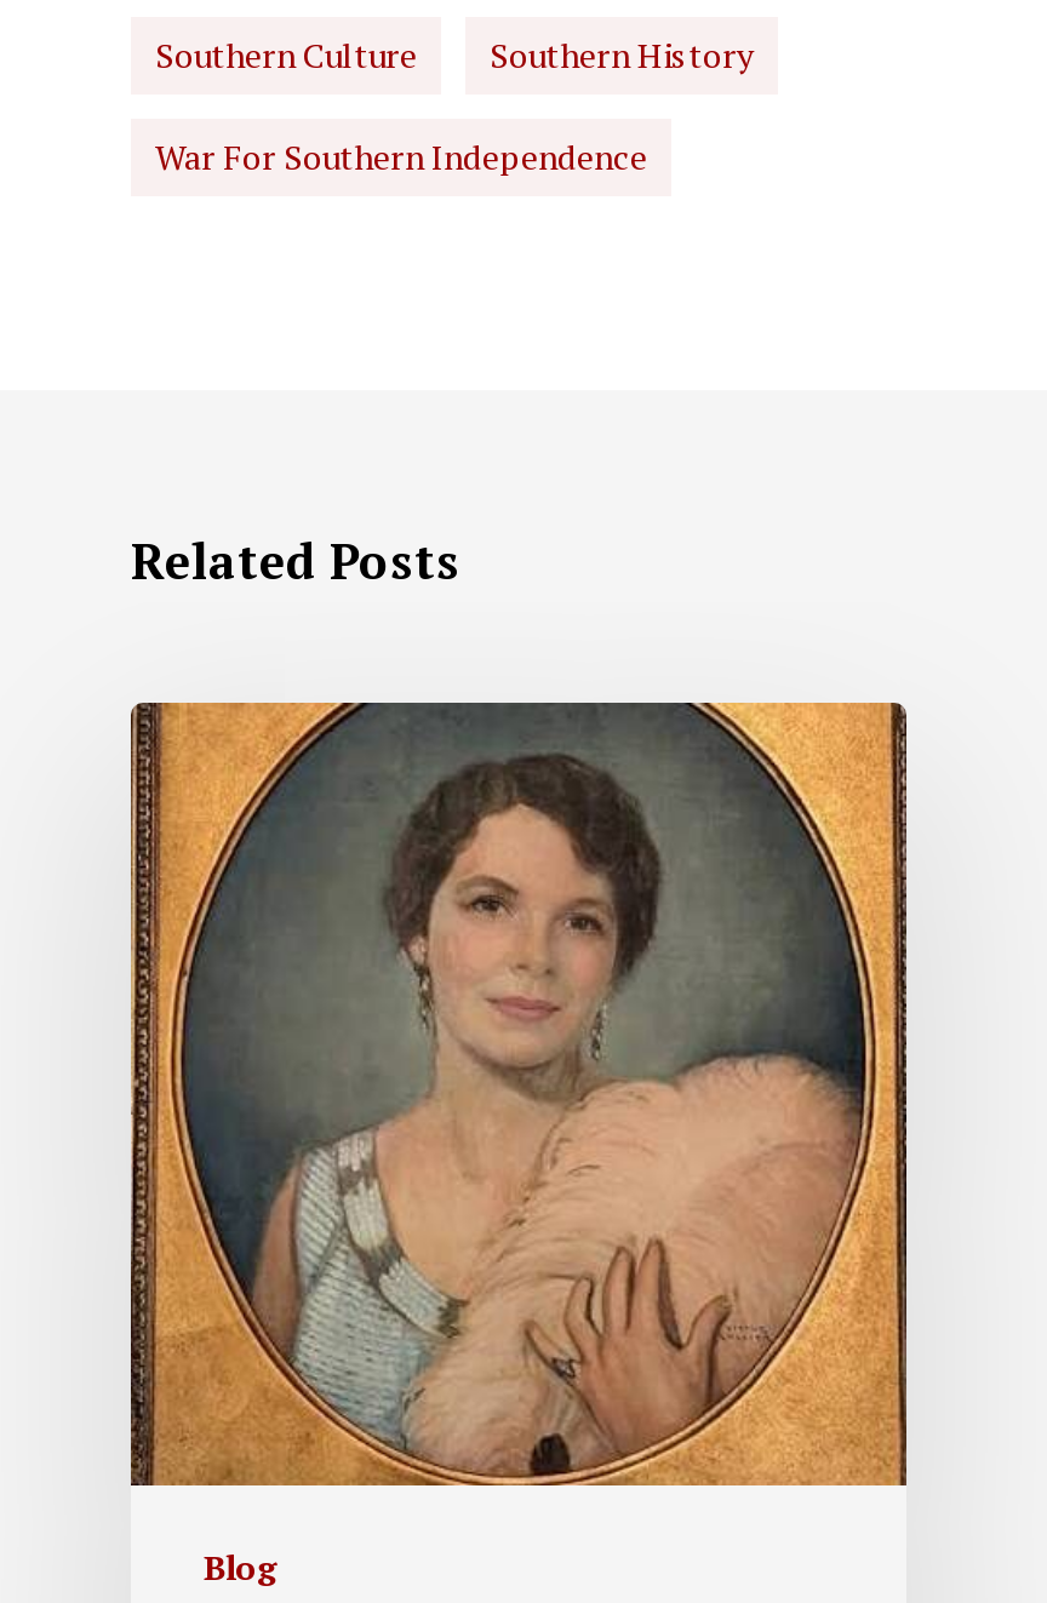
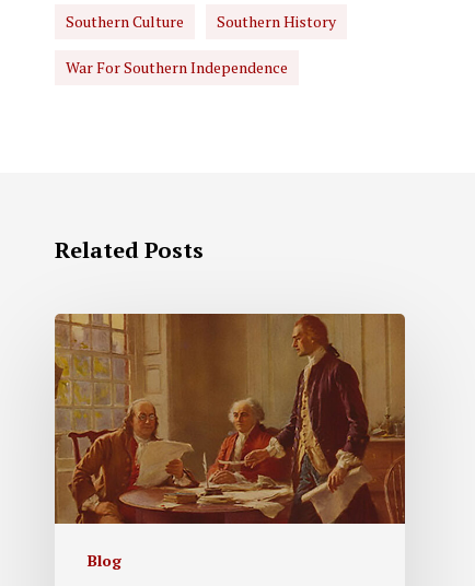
[131,700,909,1488] [image] -> [55,313,405,525] [image]

